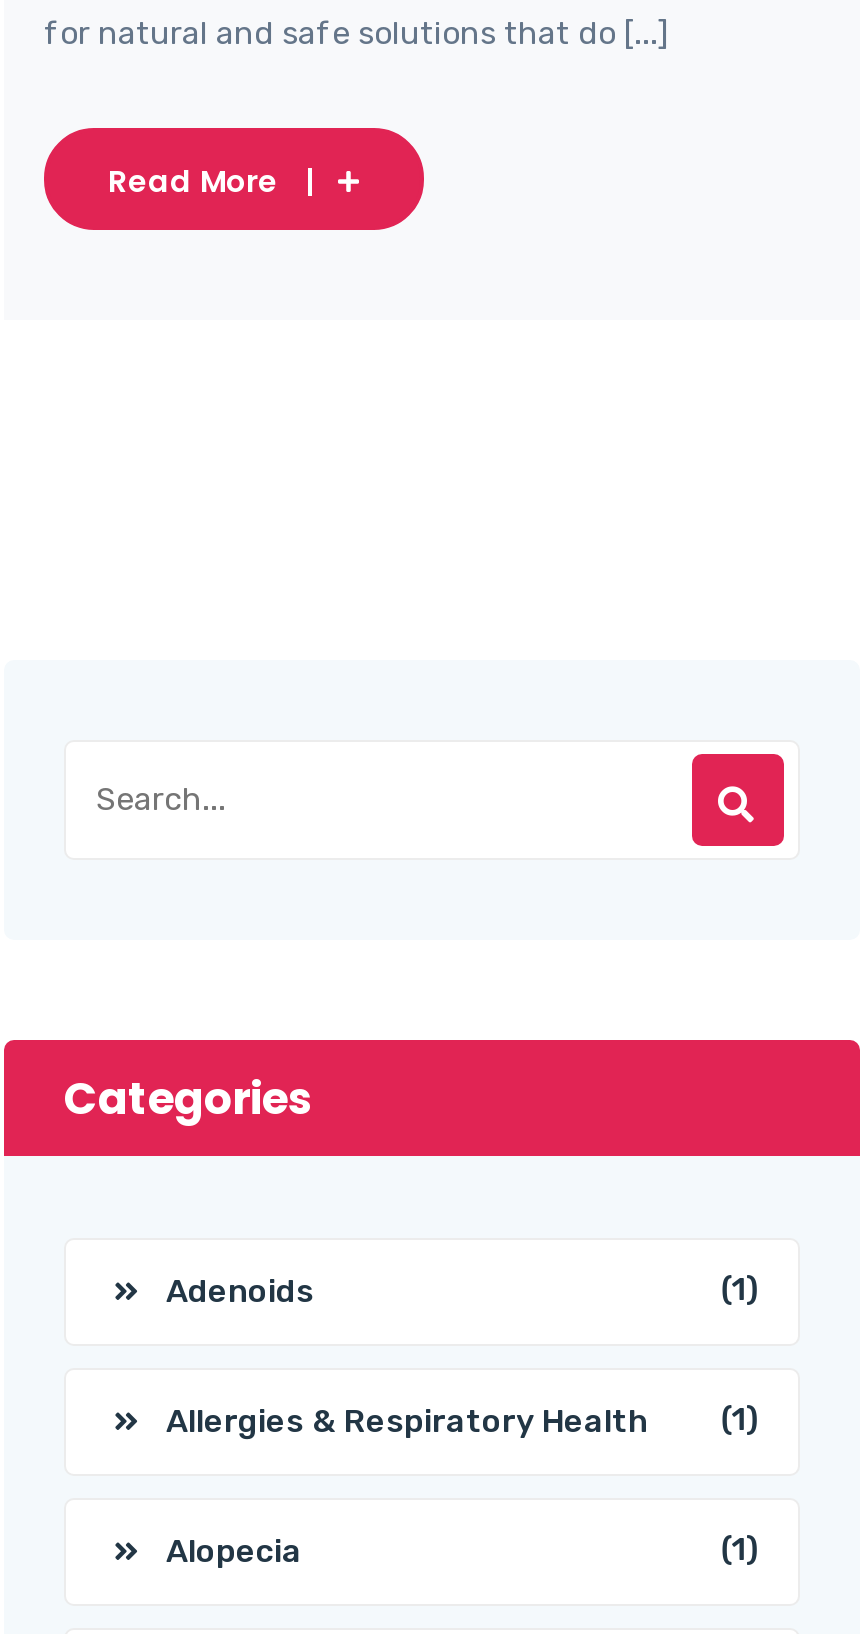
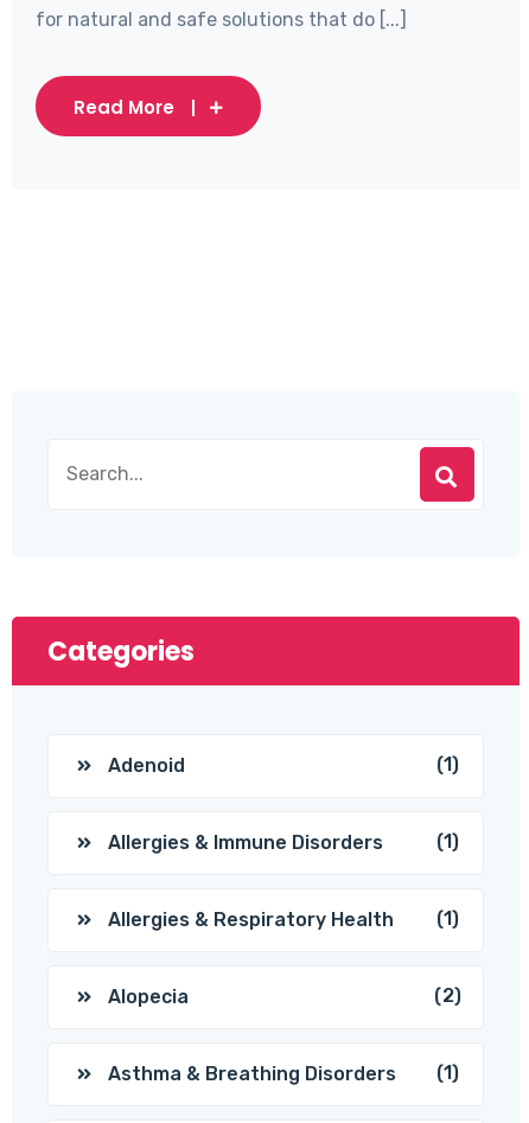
[166,1272,314,1310] Adenoids -> [108,753,460,854] Adenoid | (1) | Allergies & Immune Disorders
none -> [108,984,462,1085] (2) | Asthma & Breathing Disorders

